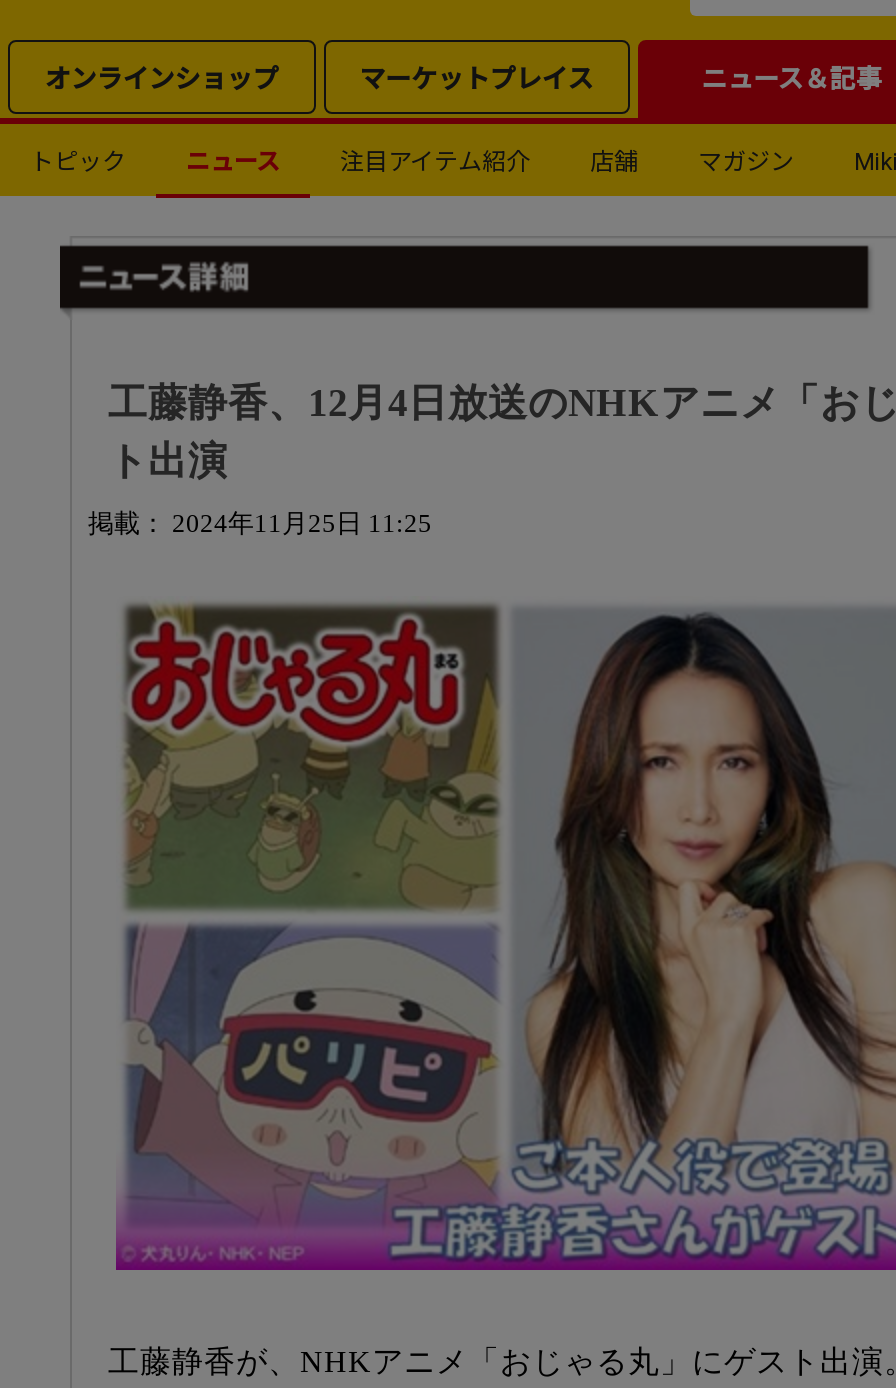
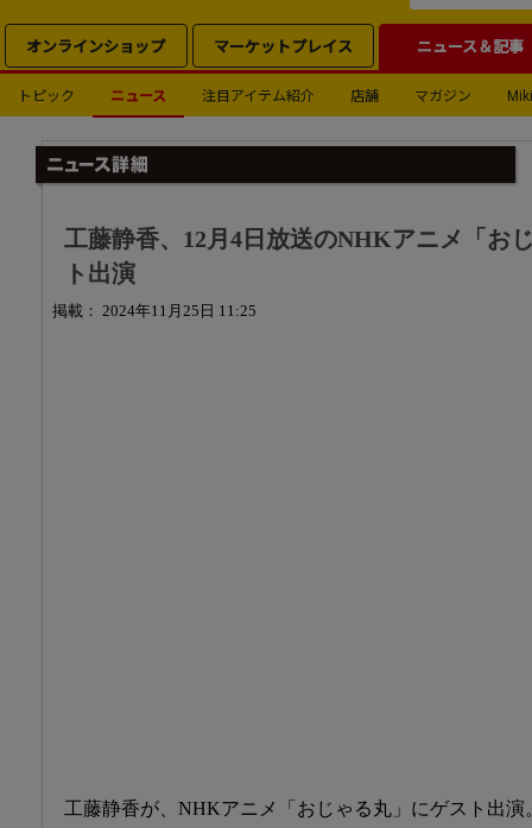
[114,602,890,1272] [image] -> none

